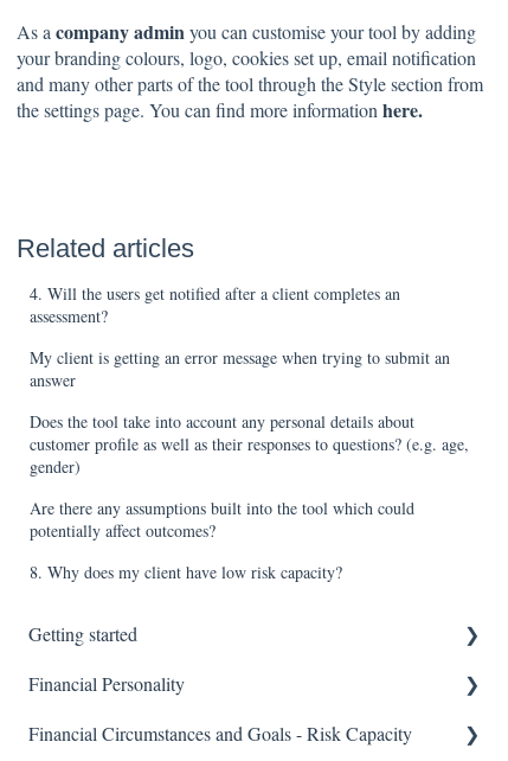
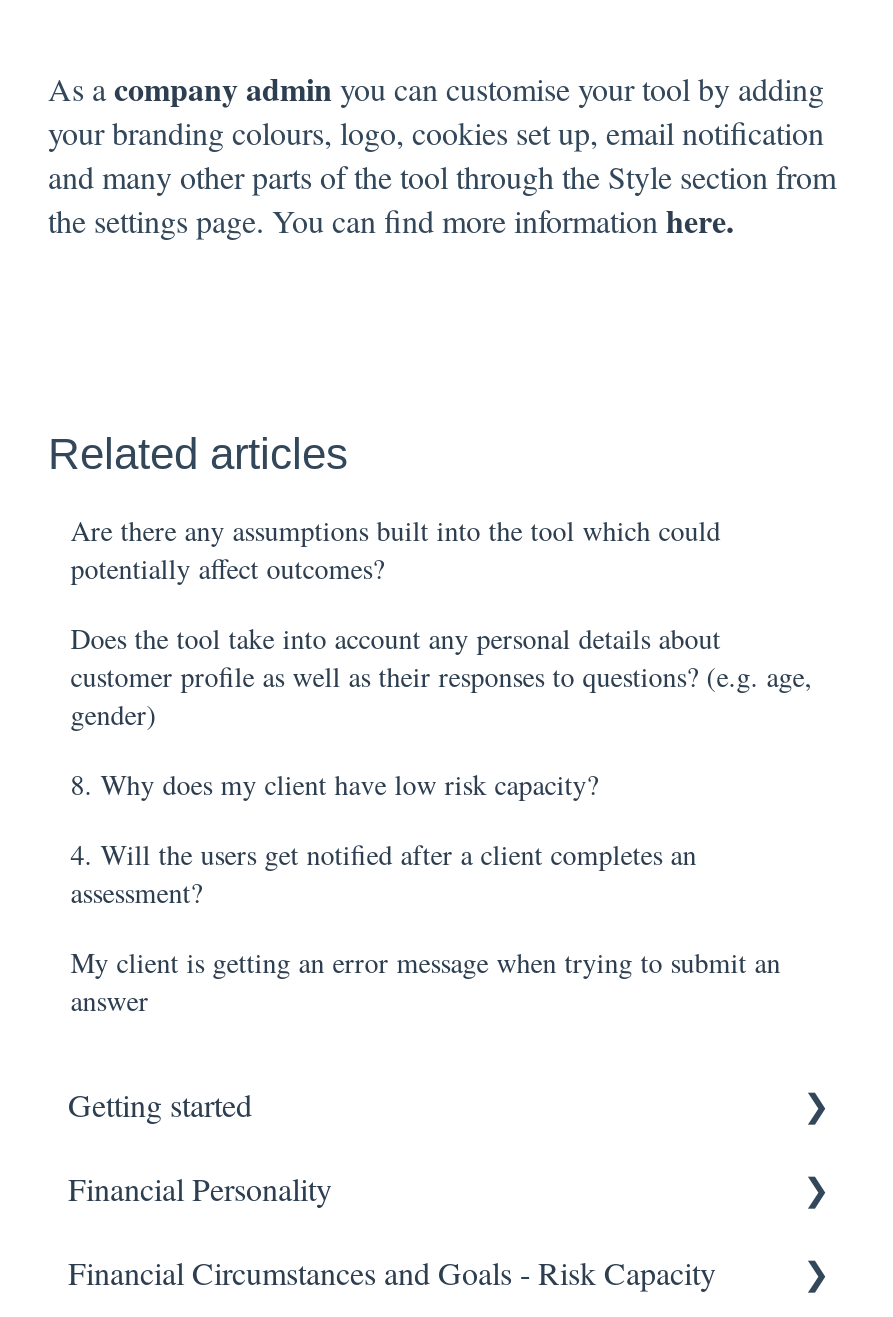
moved [30,282,450,391] -> [70,835,780,1019]: 4. Will the users get notified after a client completes an | assessment? | My client is getting an error message when trying to submit an | answer
moved [30,410,469,583] -> [70,511,812,803]: Does the tool take into account any personal details about | customer profile as well as their responses to questions? (e.g. age, | gender) | Are there any assumptions built into the tool which could | potentially affect outcomes? | 8. Why does my client have low risk capacity?

